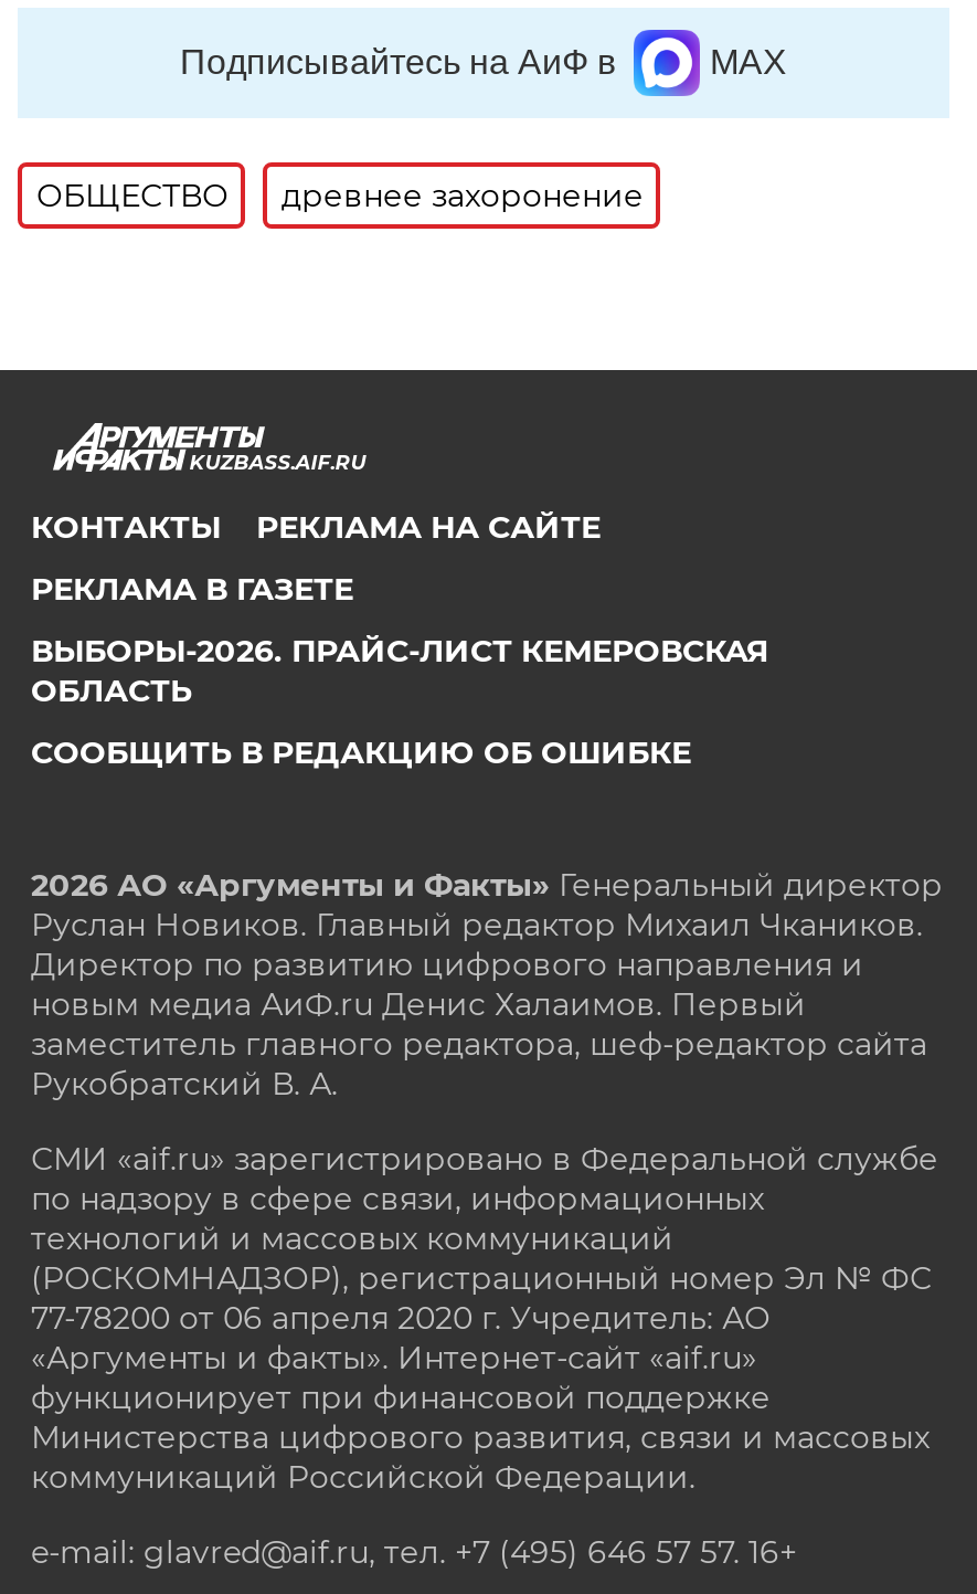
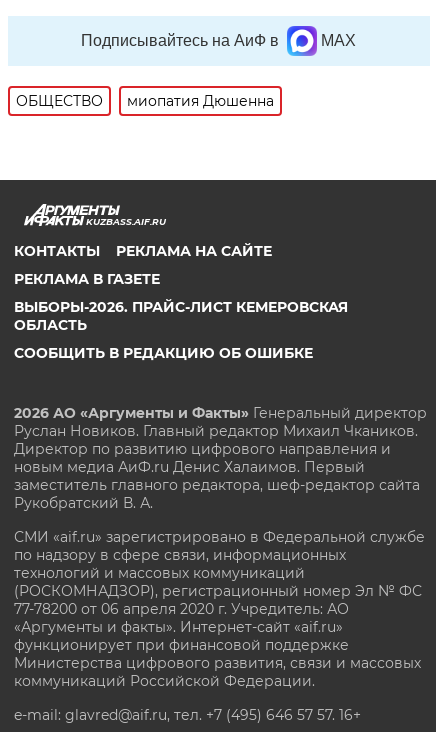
[281,175,643,215] древнее захоронение -> [127,92,274,110] миопатия Дюшенна

